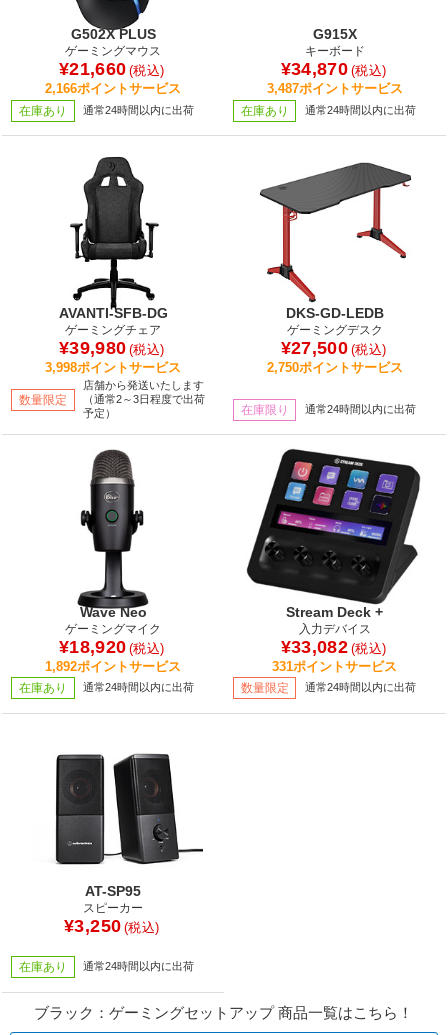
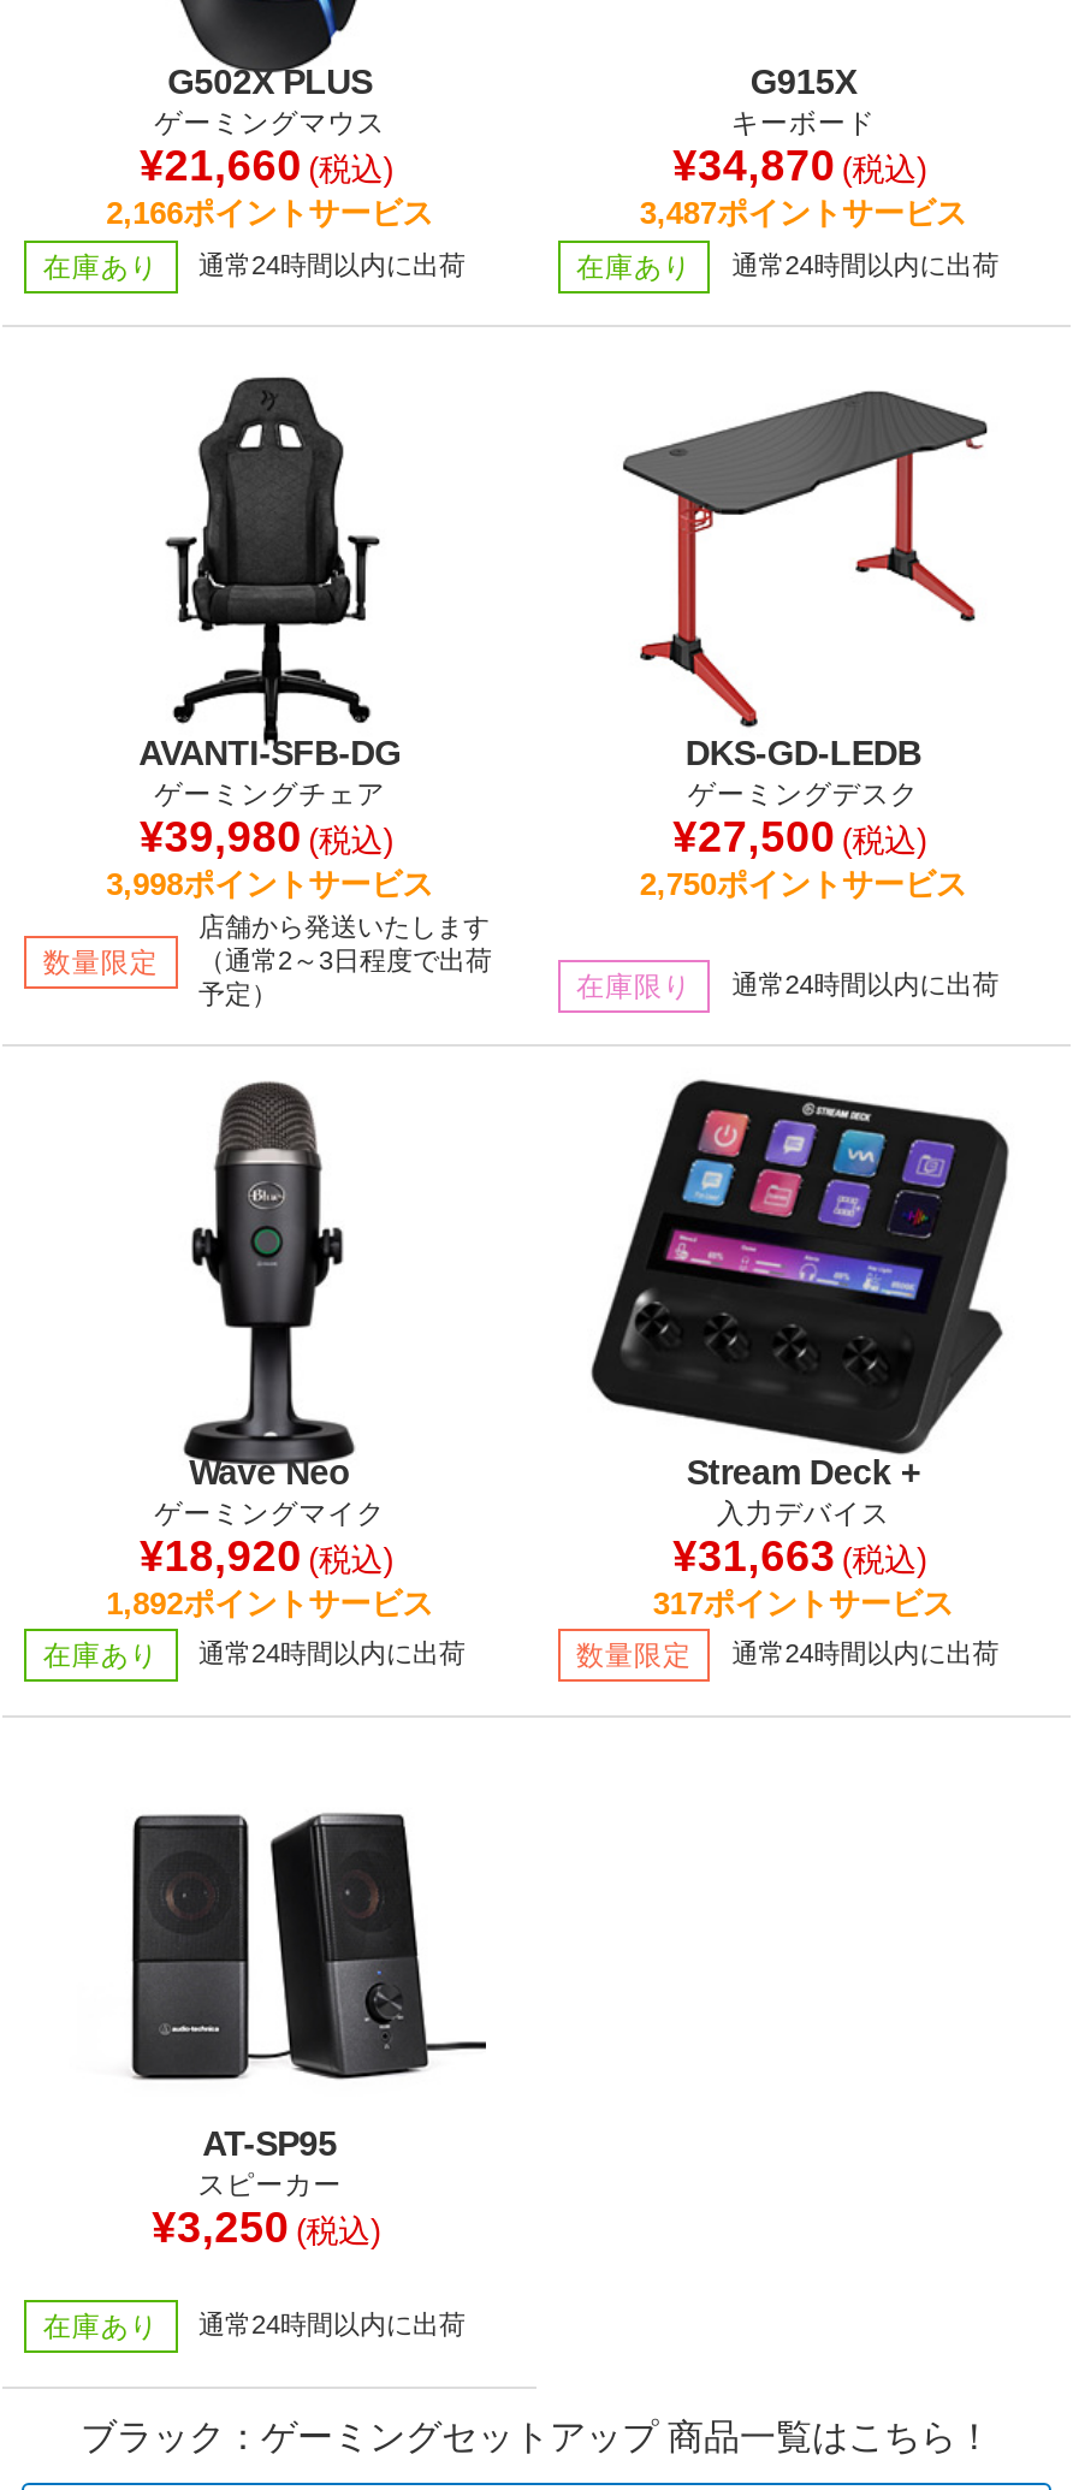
[281,637,386,657] ¥33,082 (税込) -> [673,1532,927,1580] ¥31,663 (税込)
[272,659,397,674] 331ポイントサービス -> [653,1585,953,1621] 317ポイントサービス

